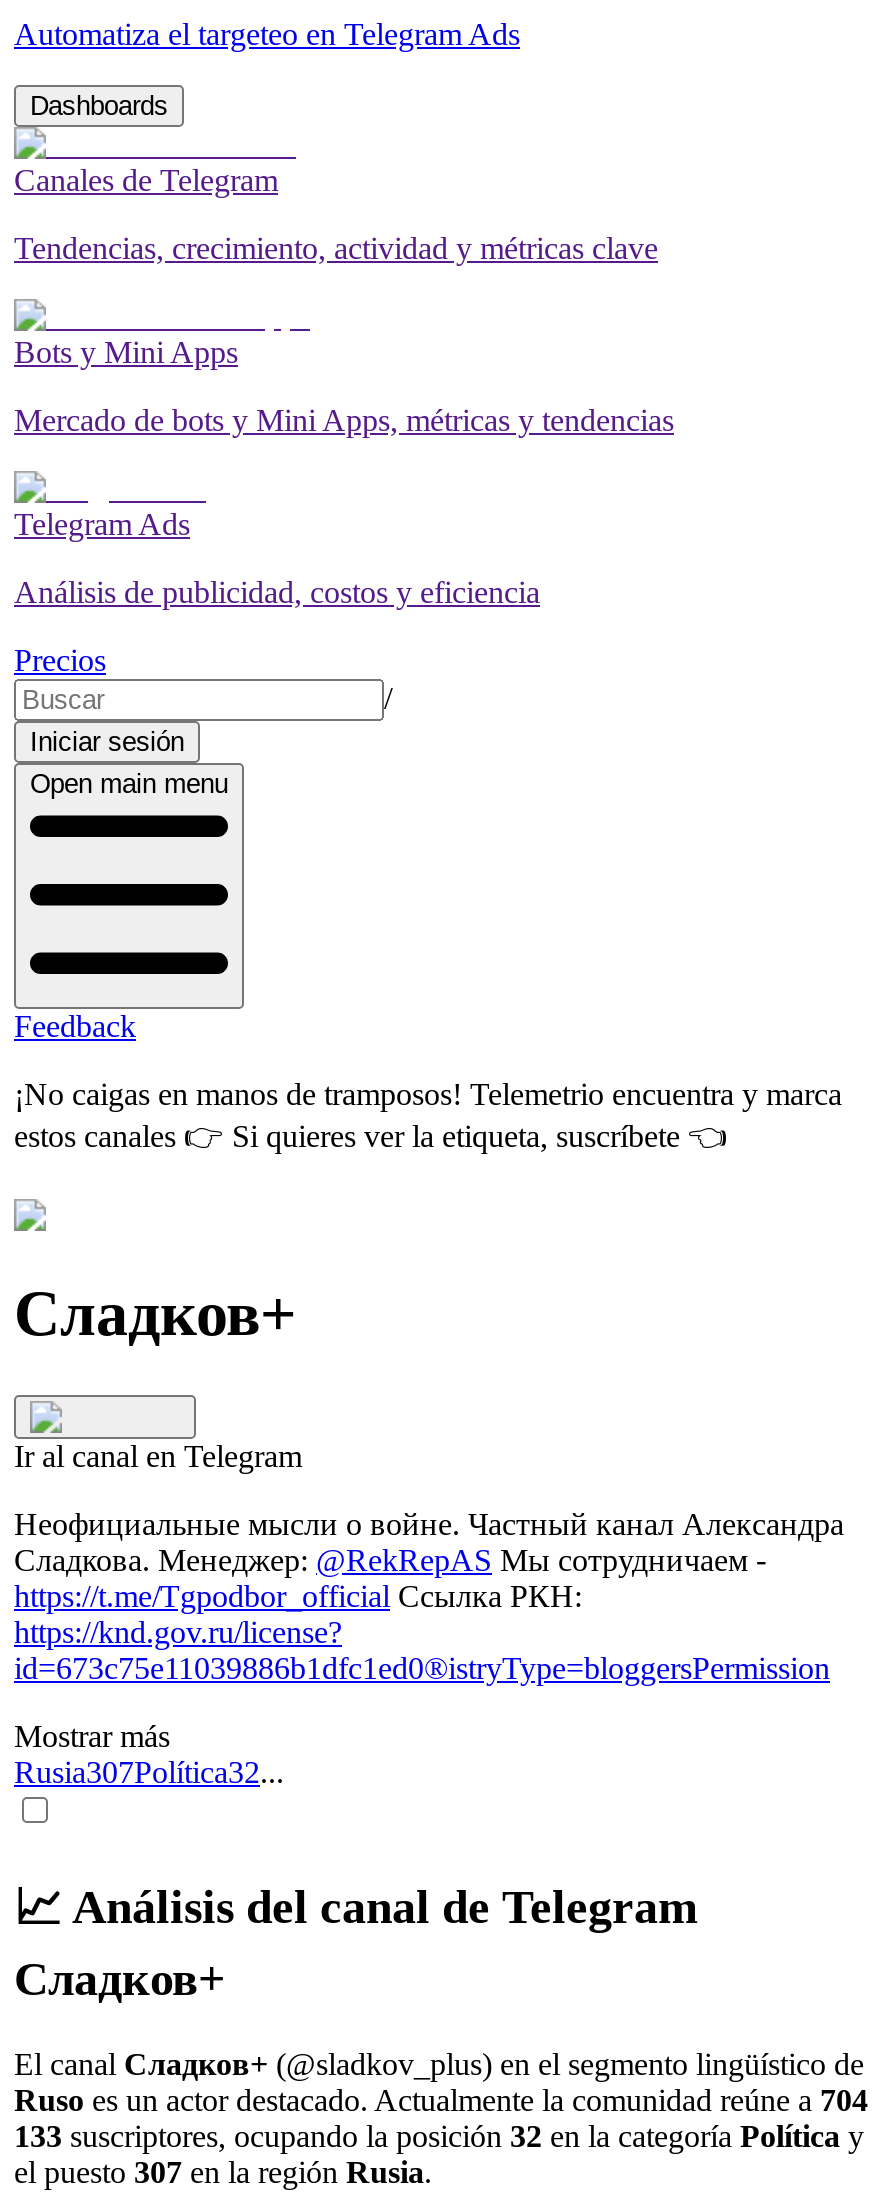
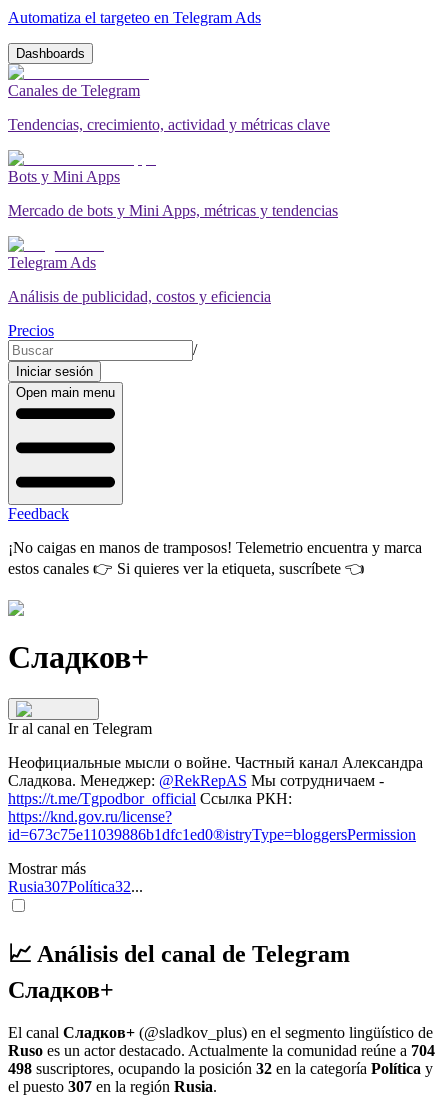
[14,2118,864,2152] 133 suscriptores, ocupando la posición 32 en la categoría Política y -> [8,1060,433,1077] 498 suscriptores, ocupando la posición 32 en la categoría Política y

